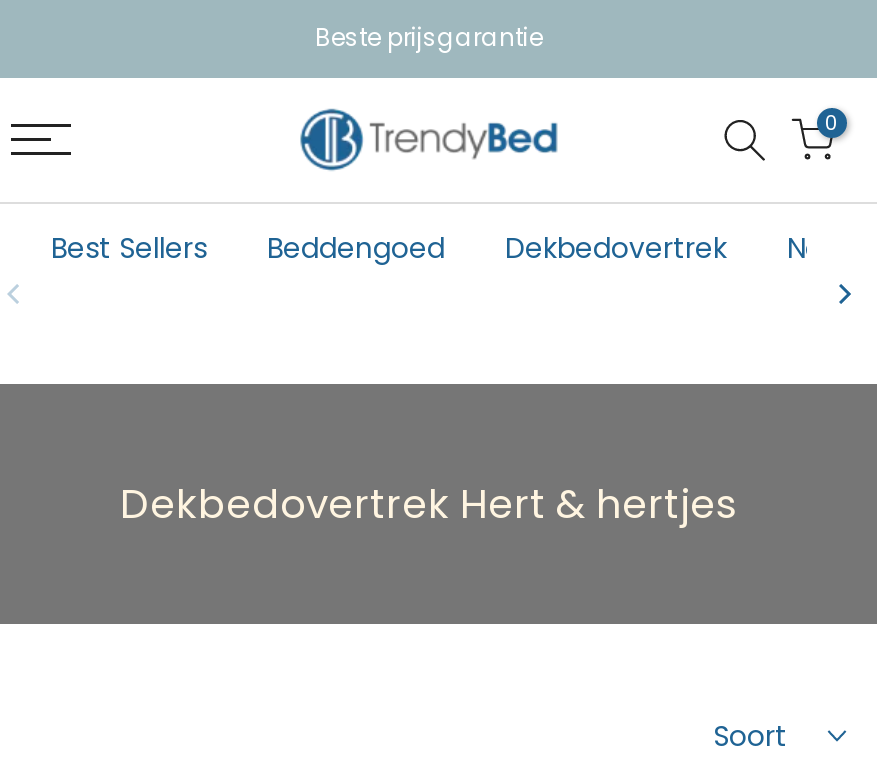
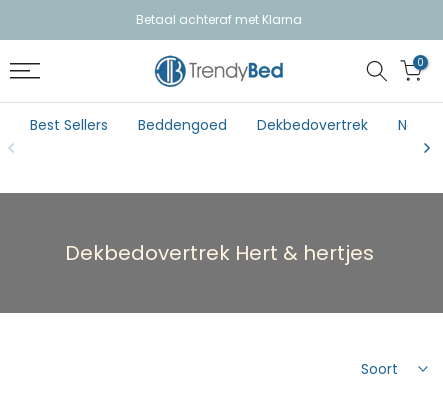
[315,19,543,53] Beste prijsgarantie -> [136,10,302,27] Betaal achteraf met Klarna

